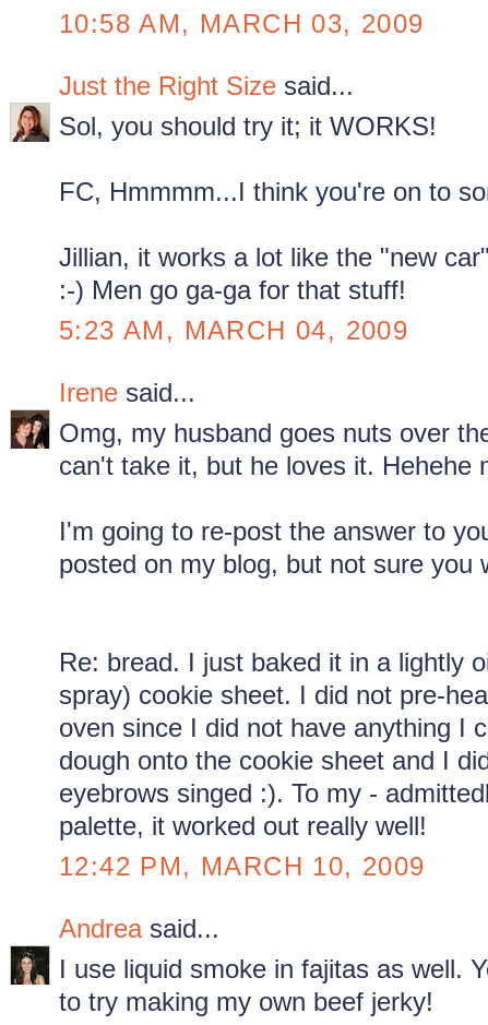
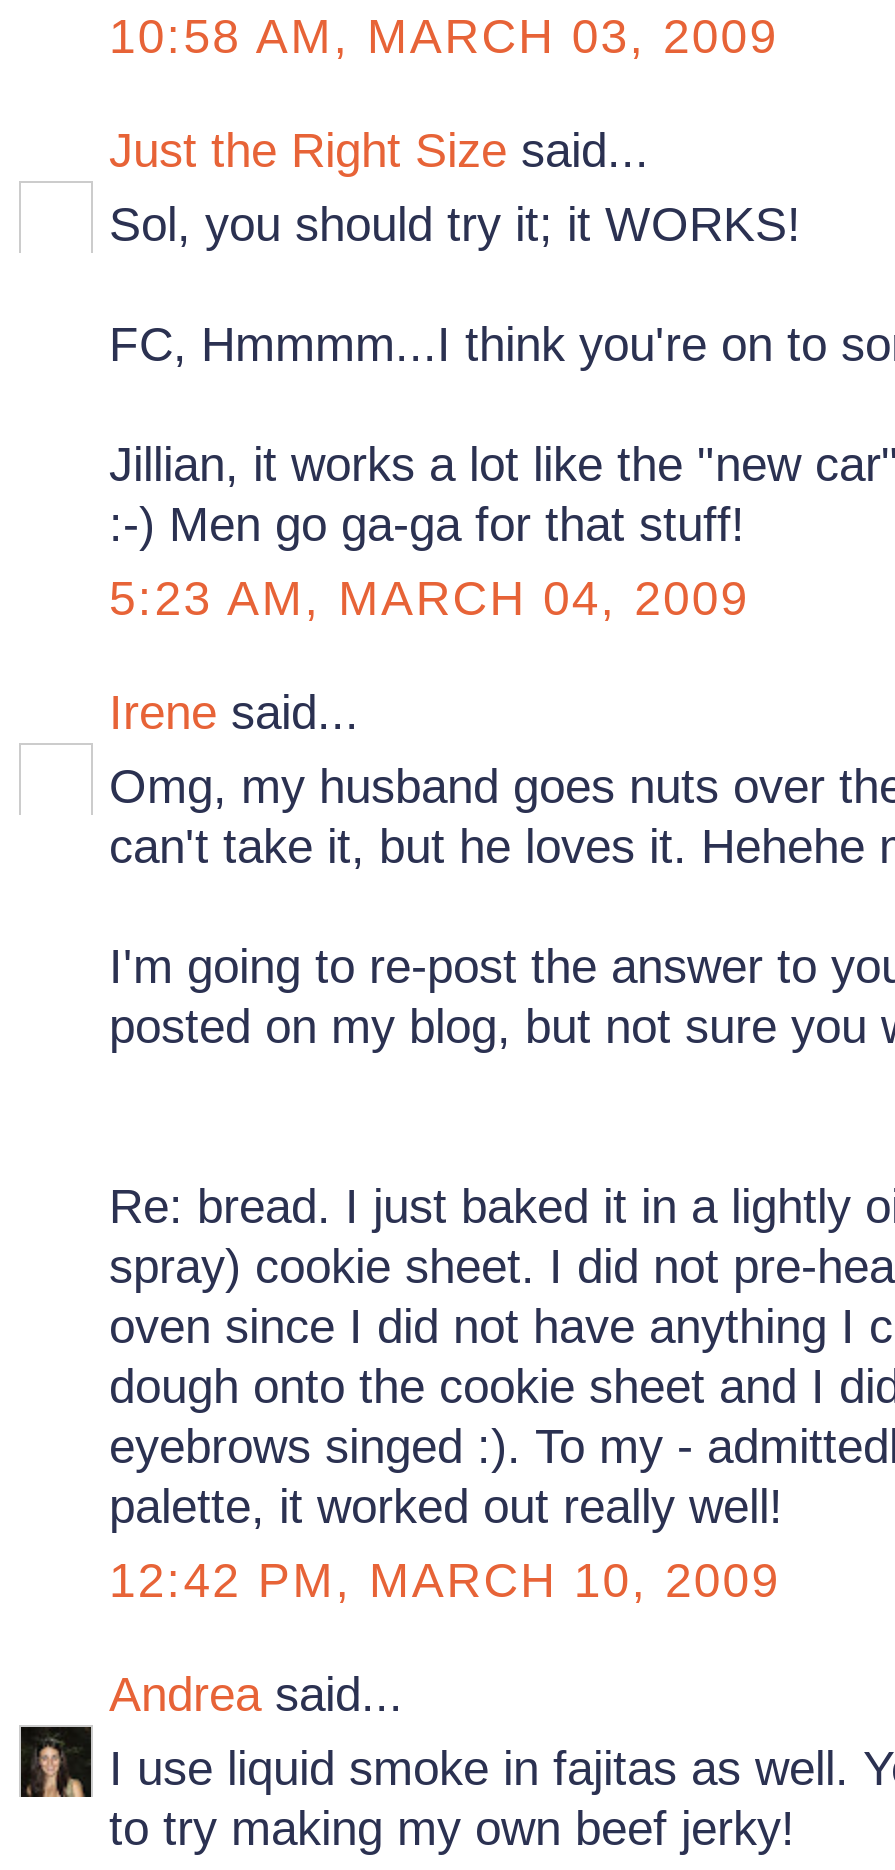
[11,104,50,143] [image] -> none
[10,409,50,450] [image] -> none

